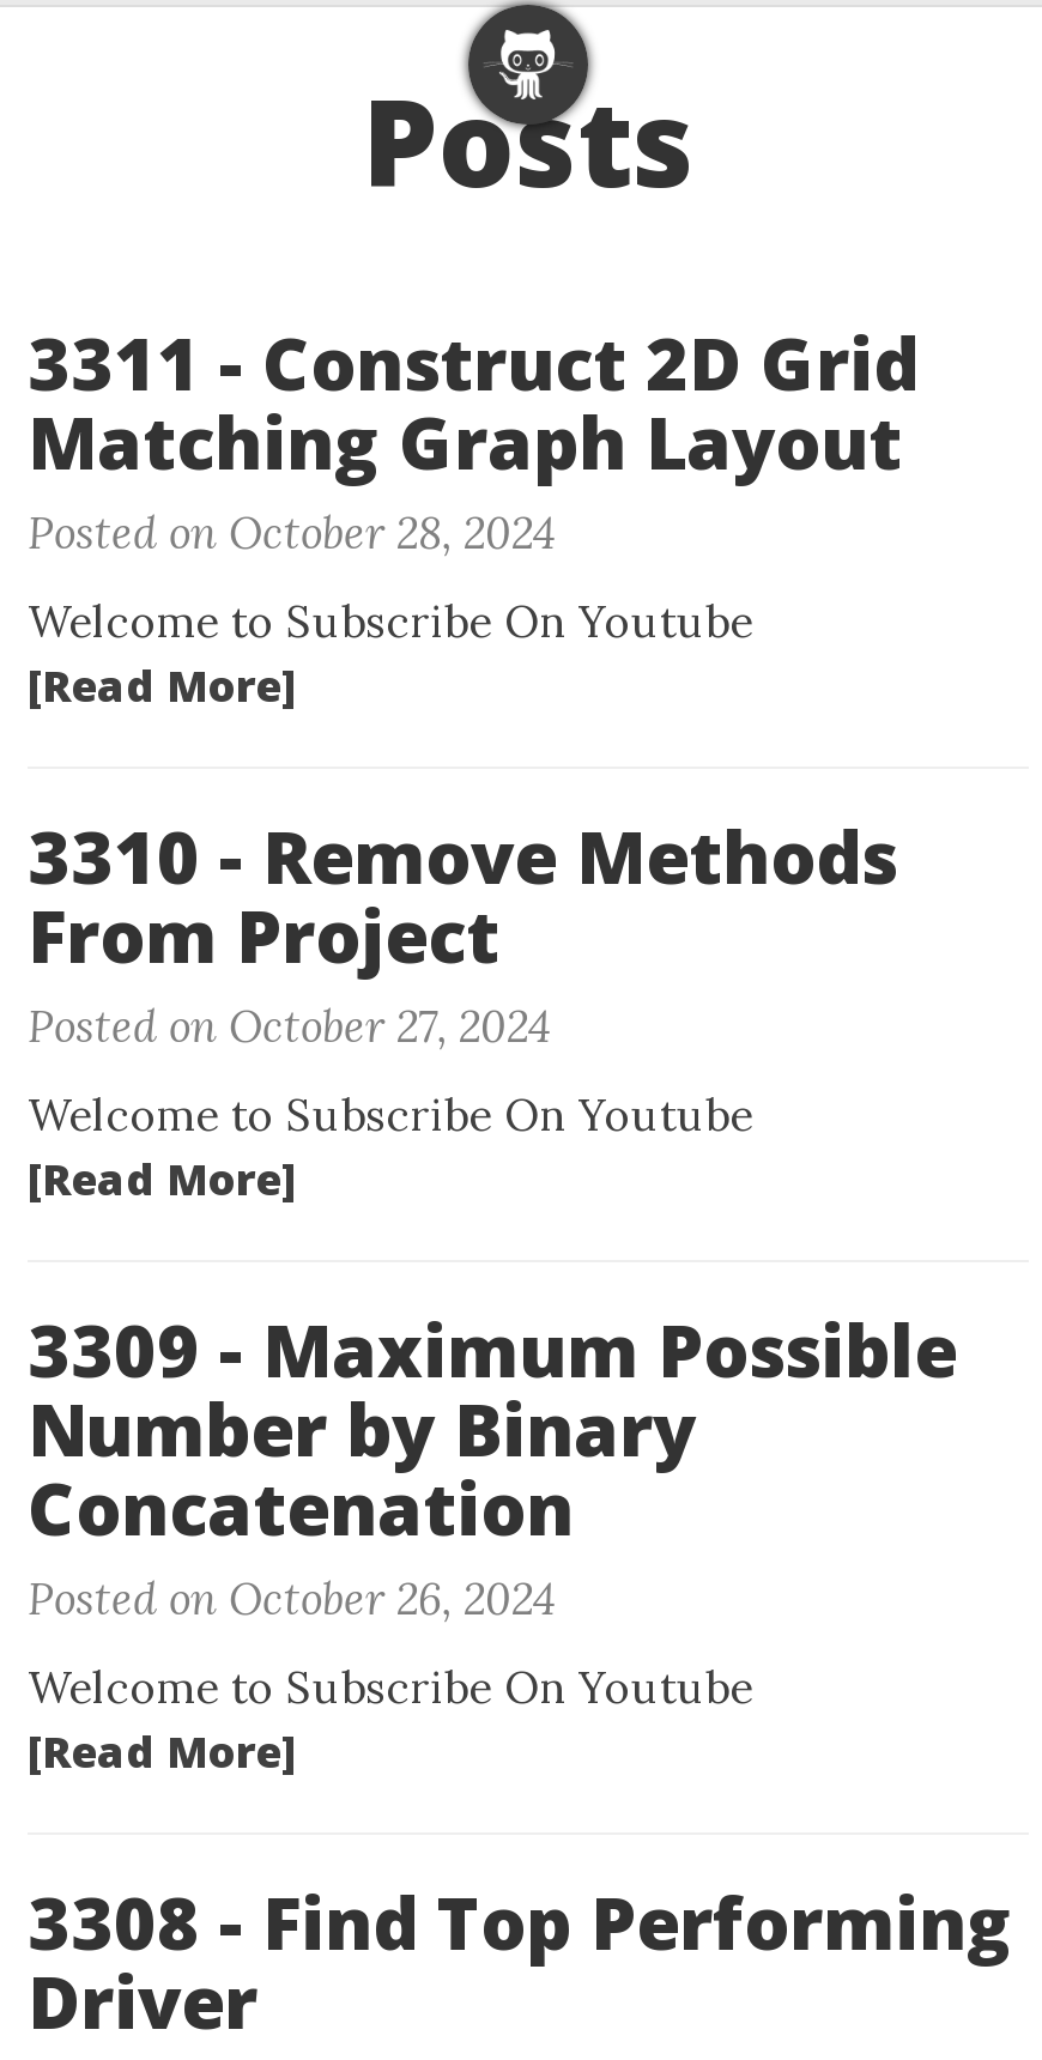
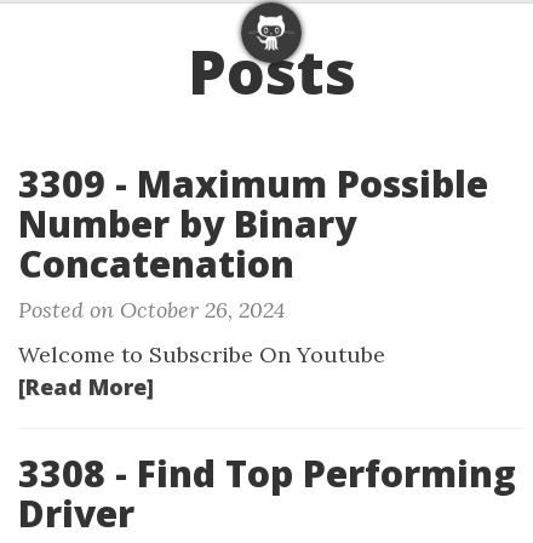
[28,314,919,1207] 3311 - Construct 2D Grid | Matching Graph Layout | Posted on October 28, 2024 | Welcome to Subscribe On Youtube | [Read More] | 3310 - Remove Methods | From Project | Posted on October 27, 2024 | Welcome to Subscribe On Youtube | [Read More] -> none

